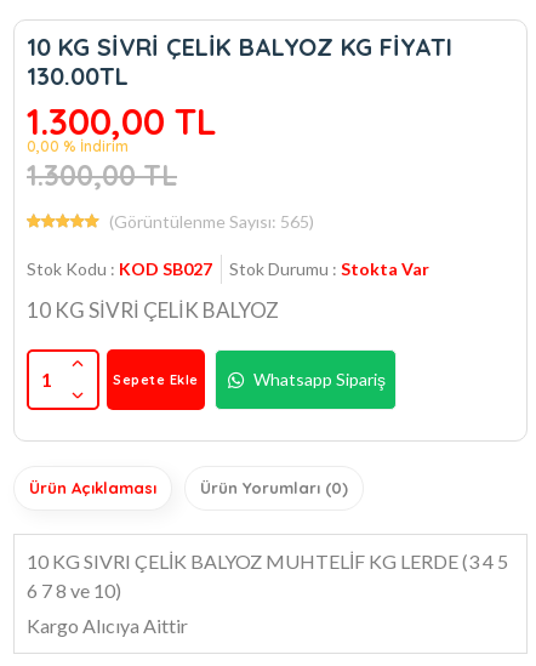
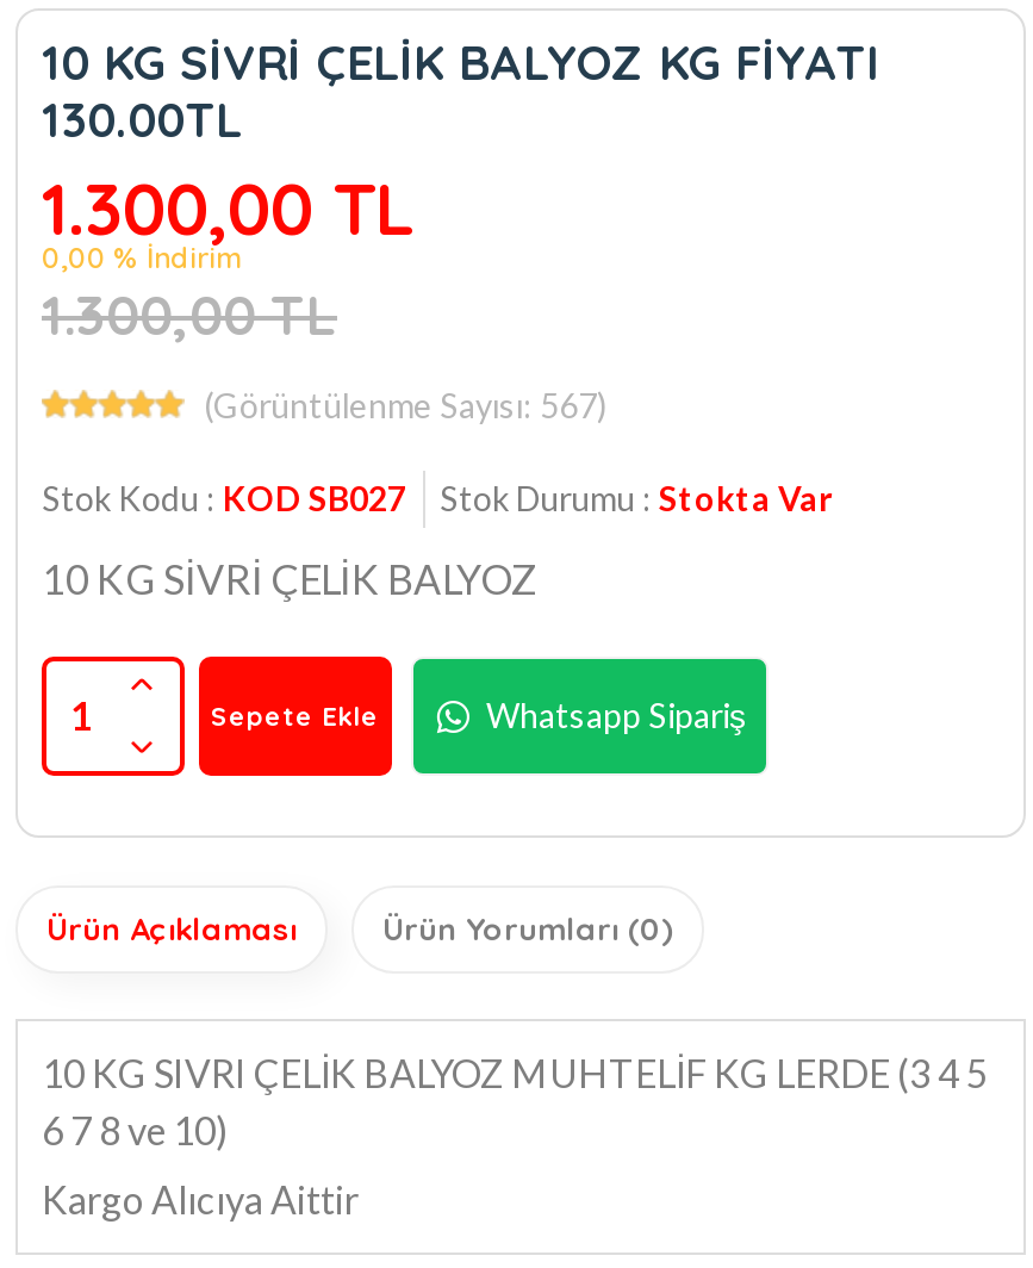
[109,211,314,232] (Görüntülenme Sayısı: 565) -> [204,386,606,426] (Görüntülenme Sayısı: 567)

